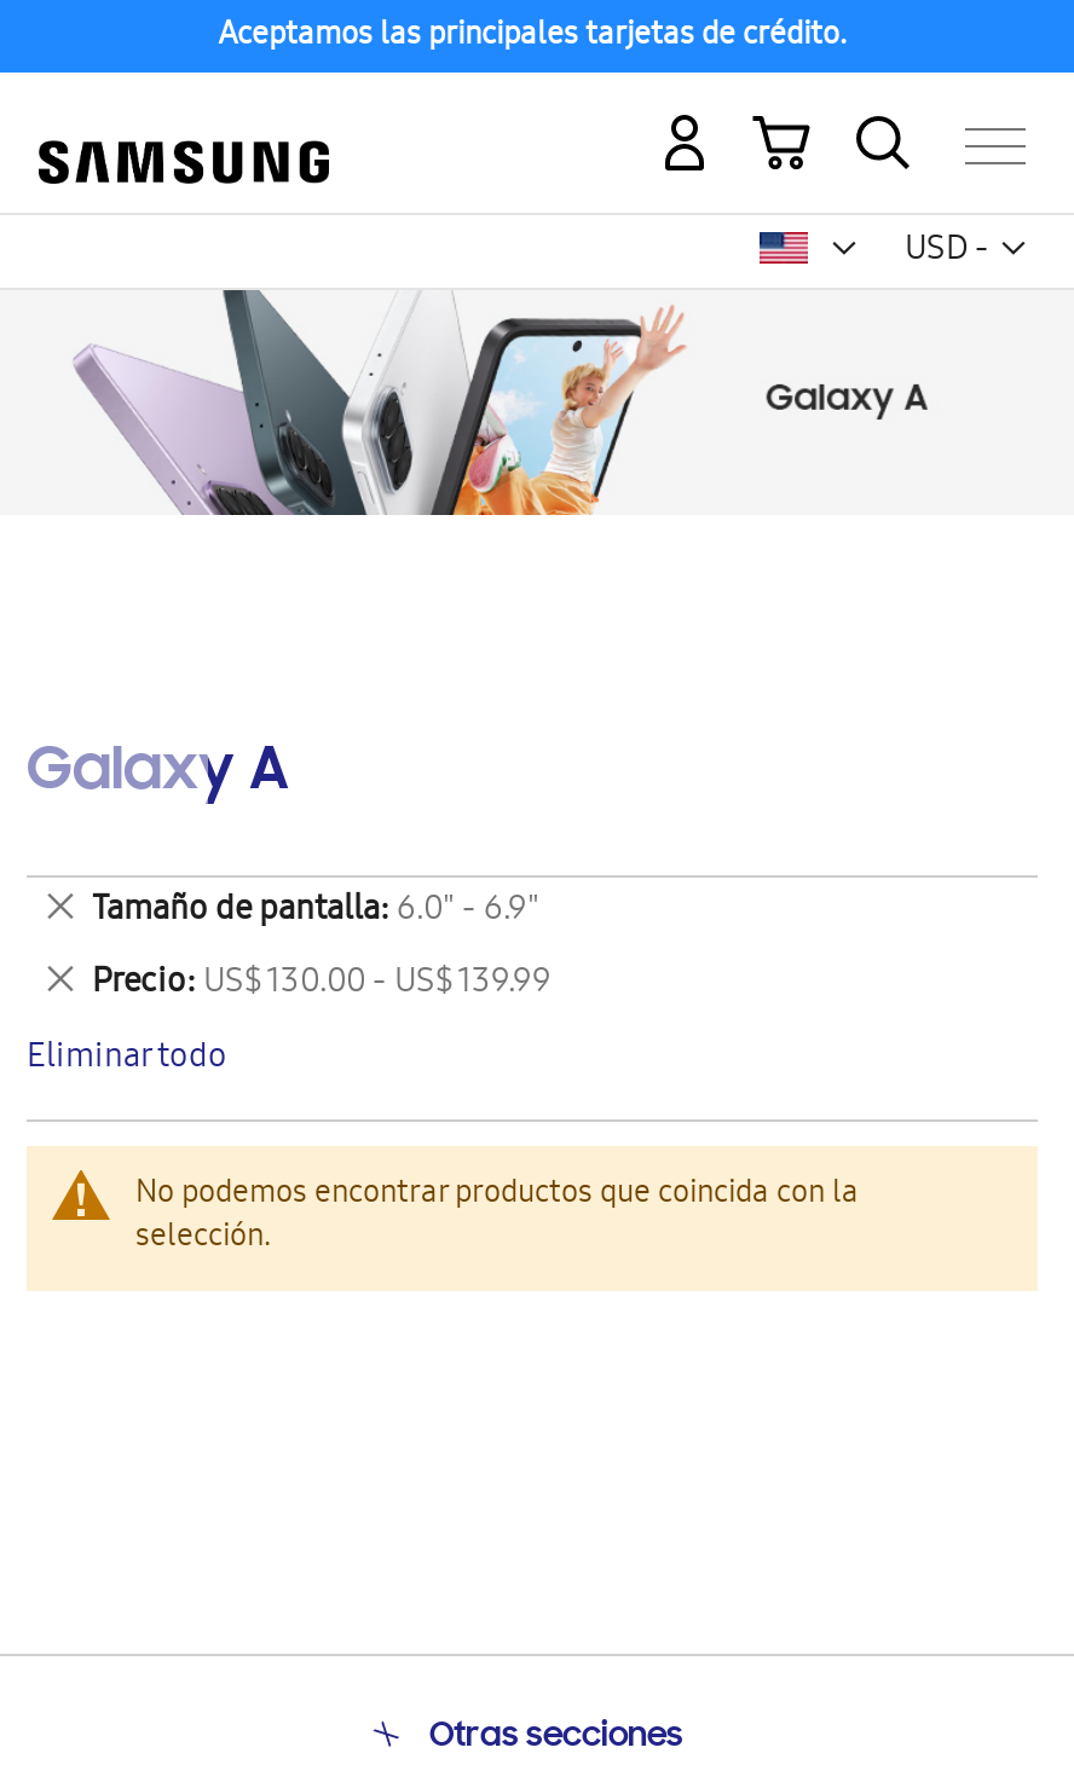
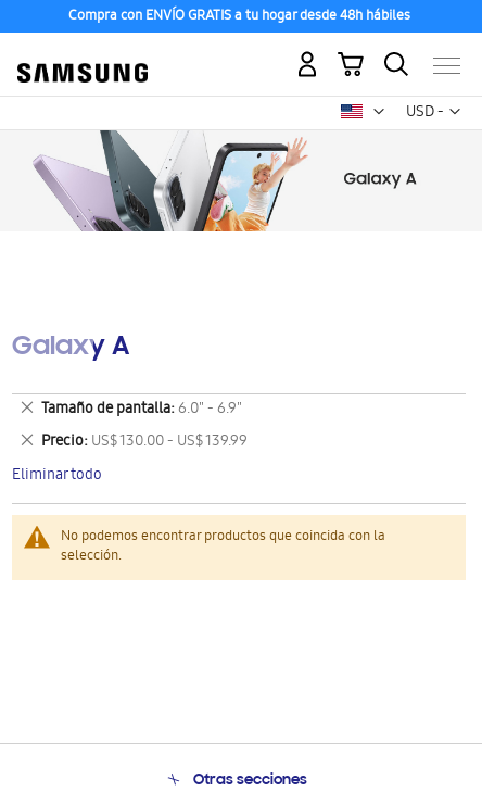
[218,12,847,63] Aceptamos las principales tarjetas de crédito. -> [68,5,410,28] Compra con ENVÍO GRATIS a tu hogar desde 48h hábiles

